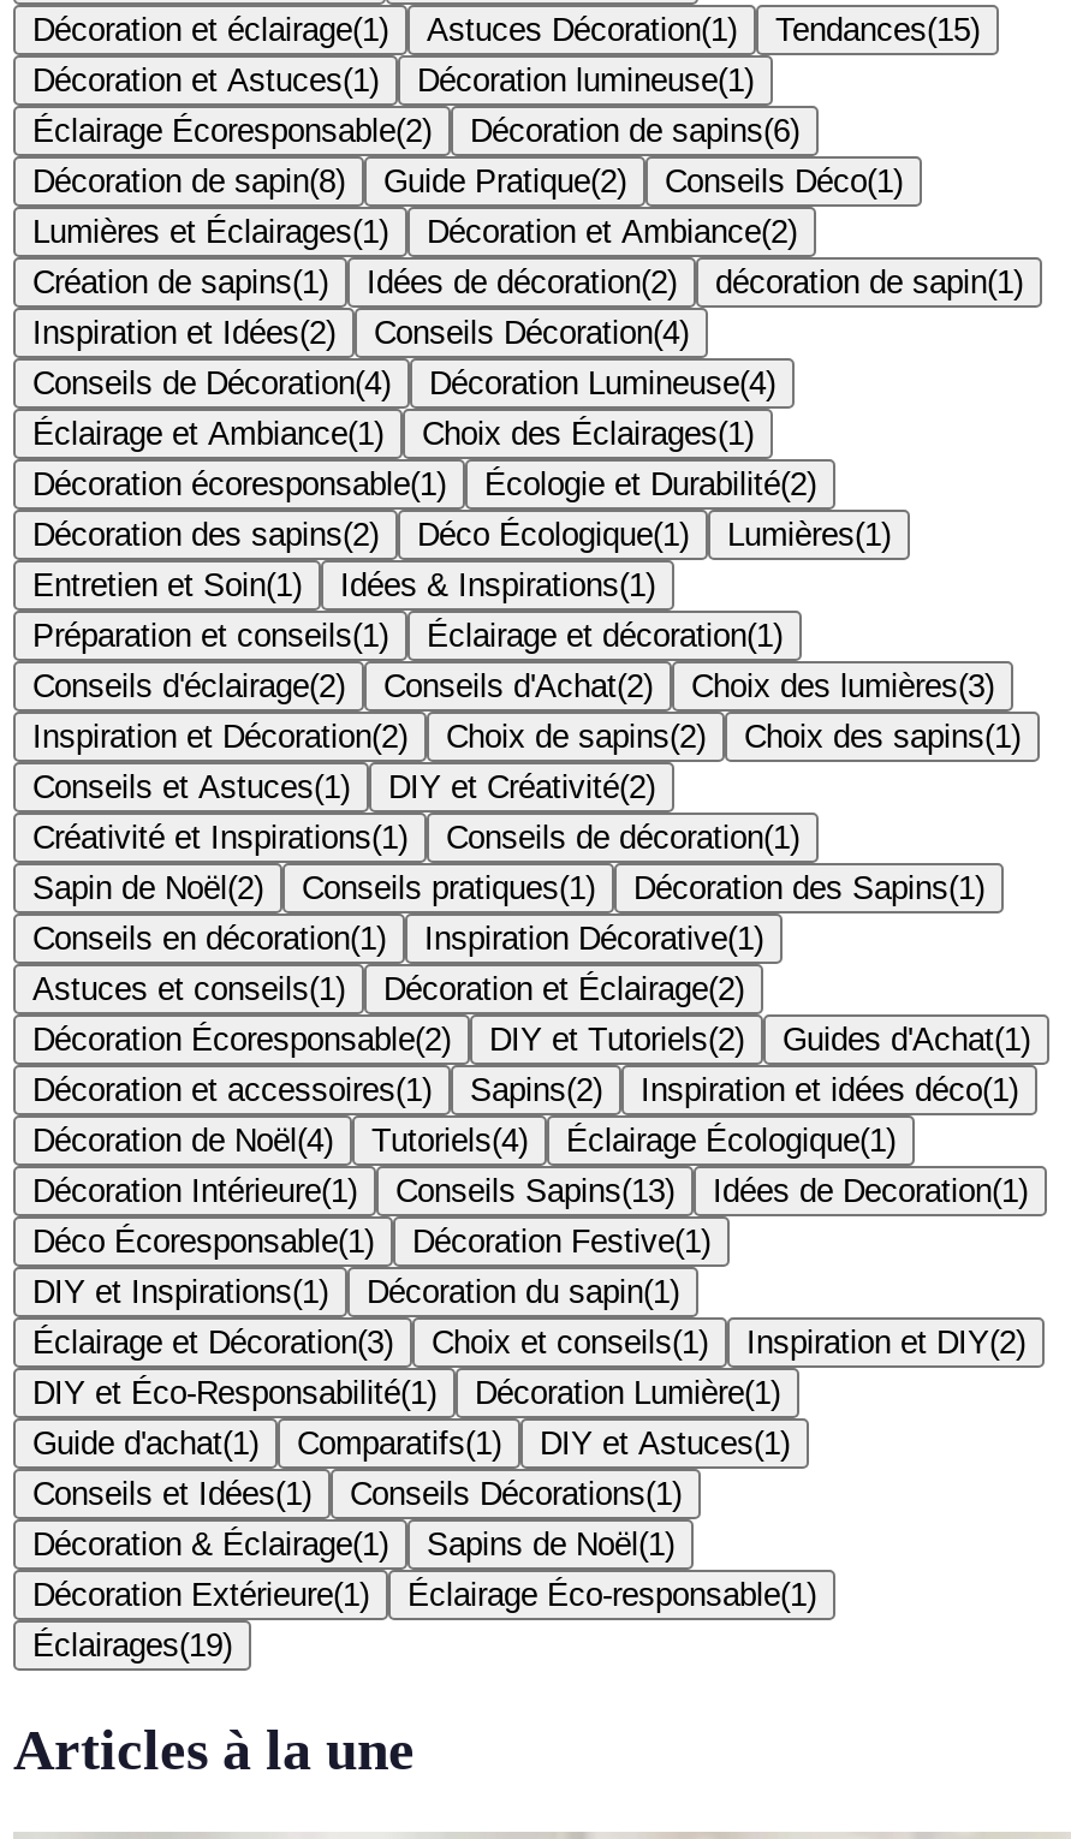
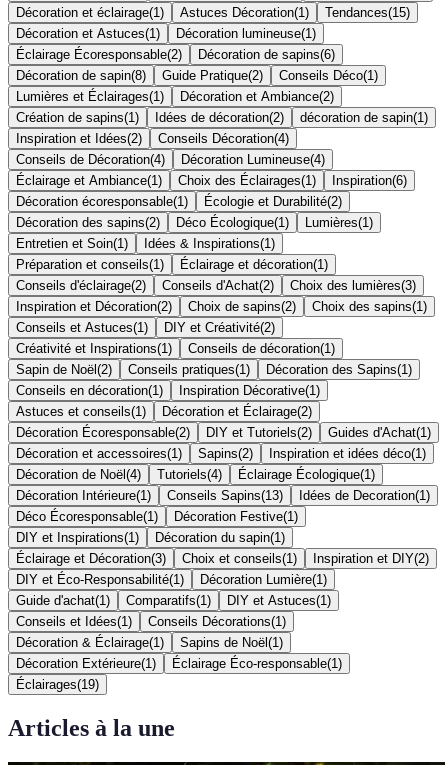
none -> [332,173,407,188] Inspiration(6)

